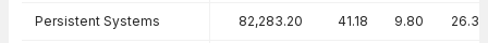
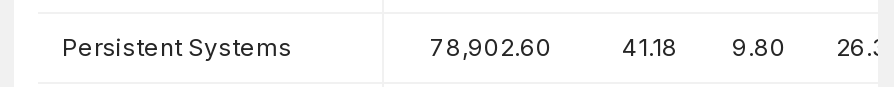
[239,13,303,29] 82,283.20 -> [430,32,552,62] 78,902.60

